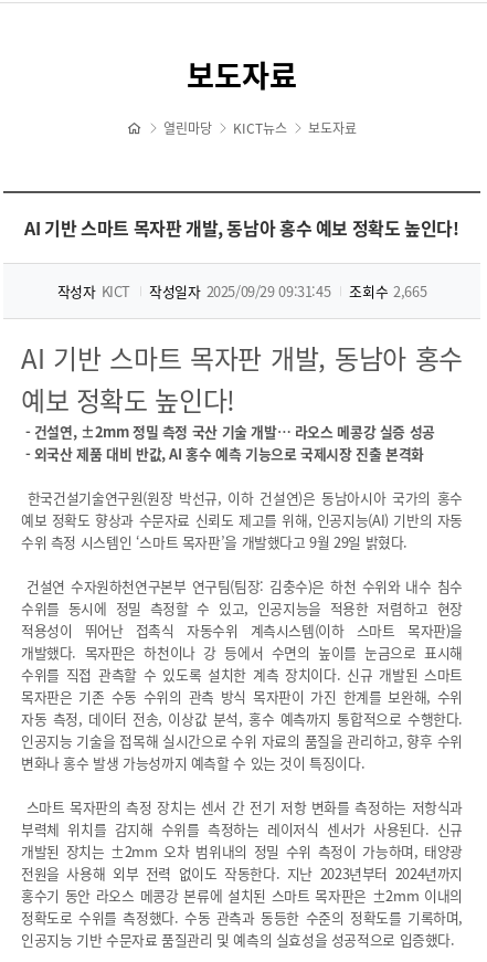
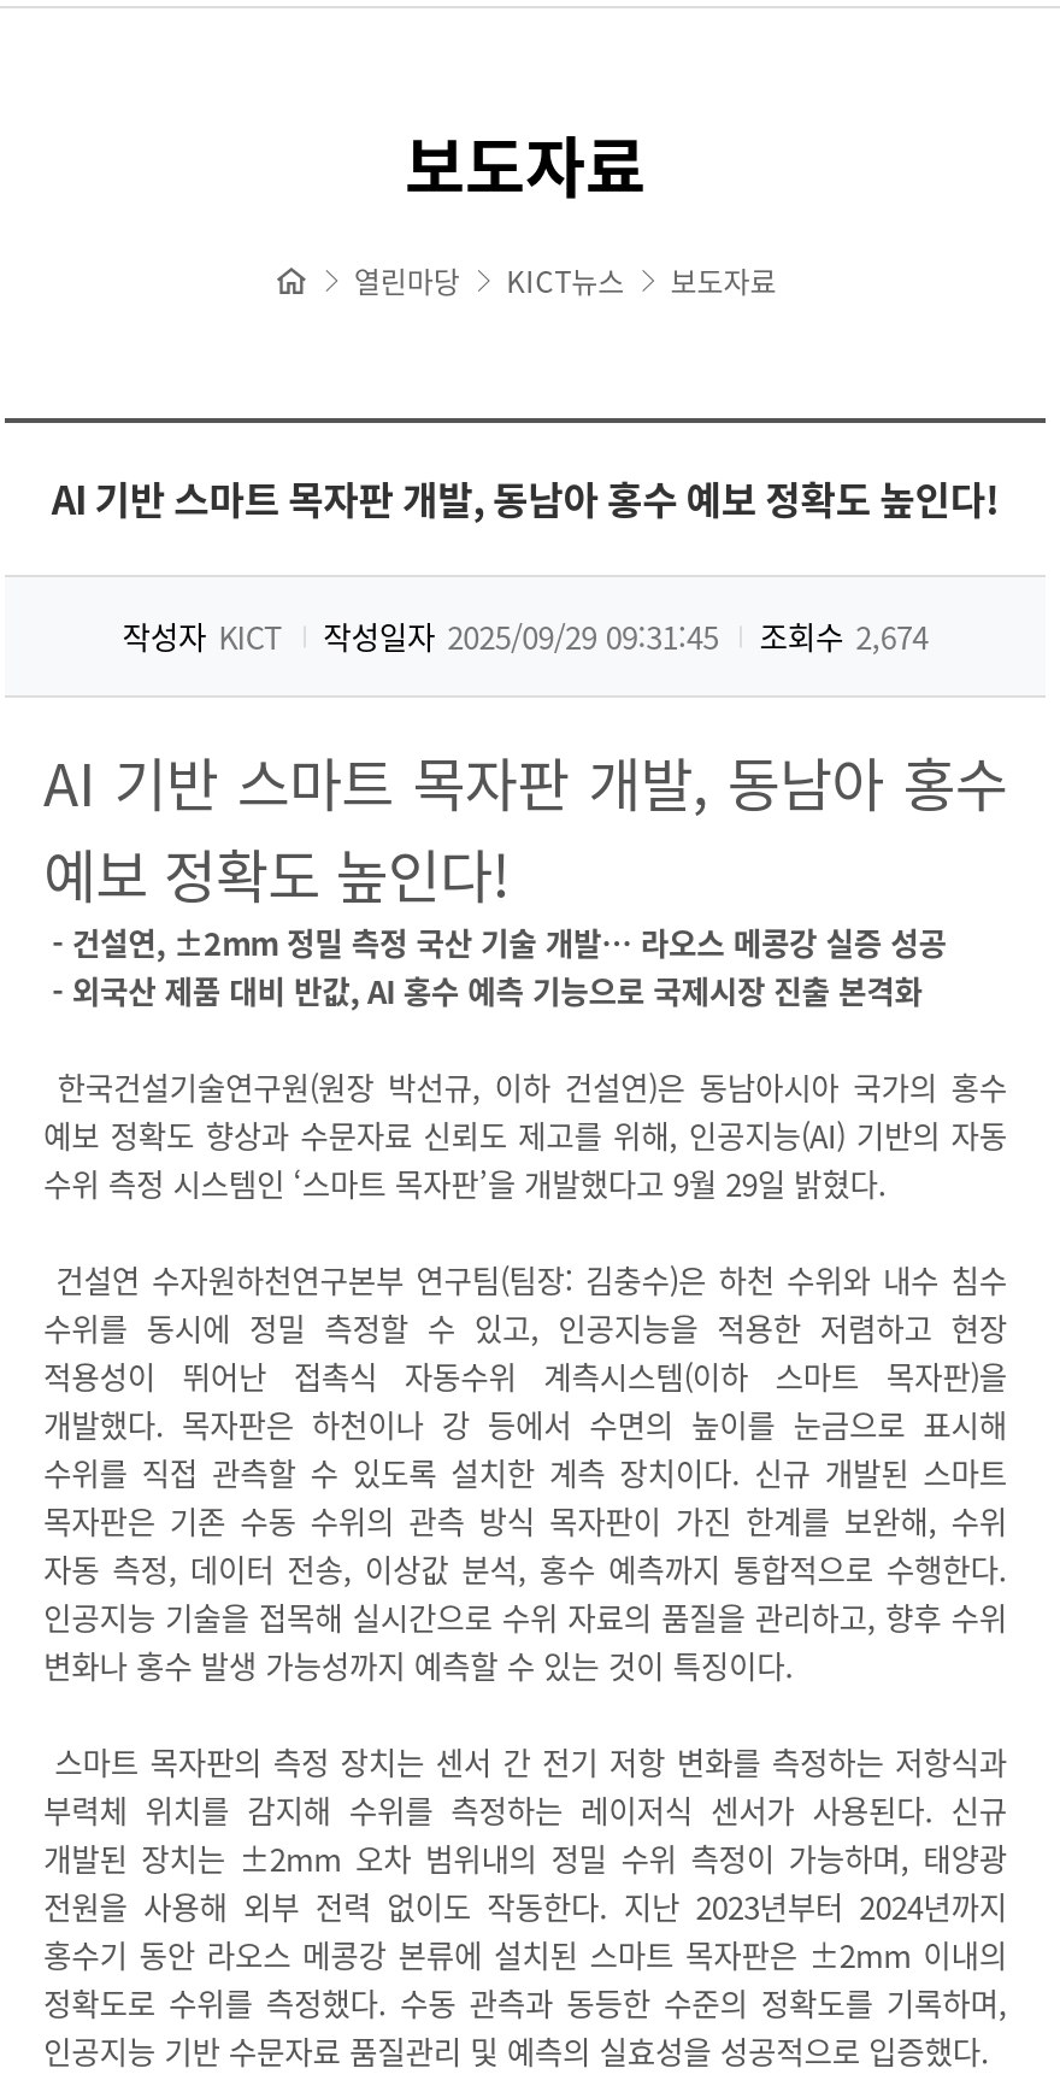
[349,280,426,301] 조회수 2,665 -> [760,613,928,659] 조회수 2,674

